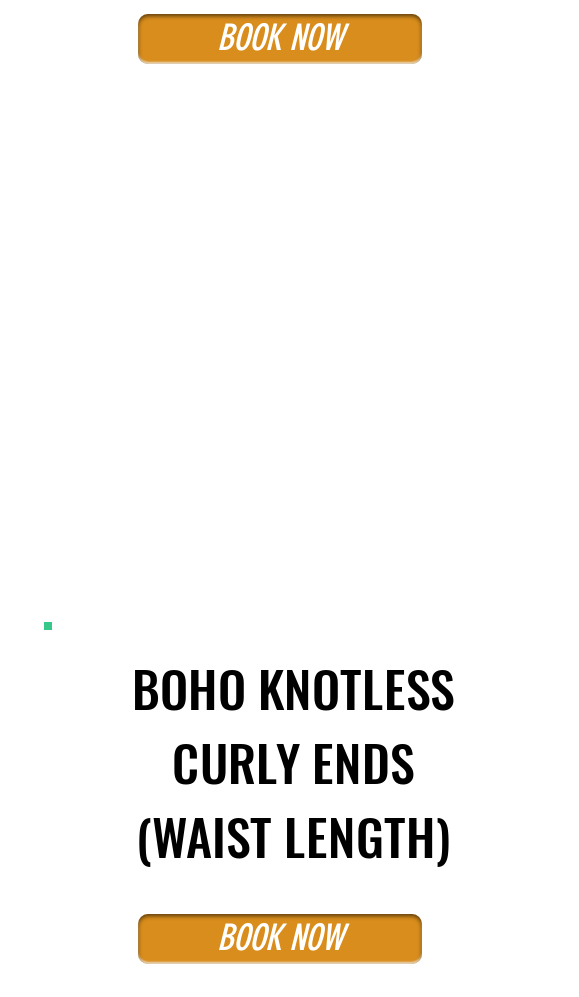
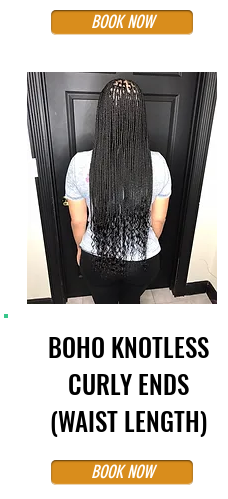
none -> [26,71,218,305] [image]

